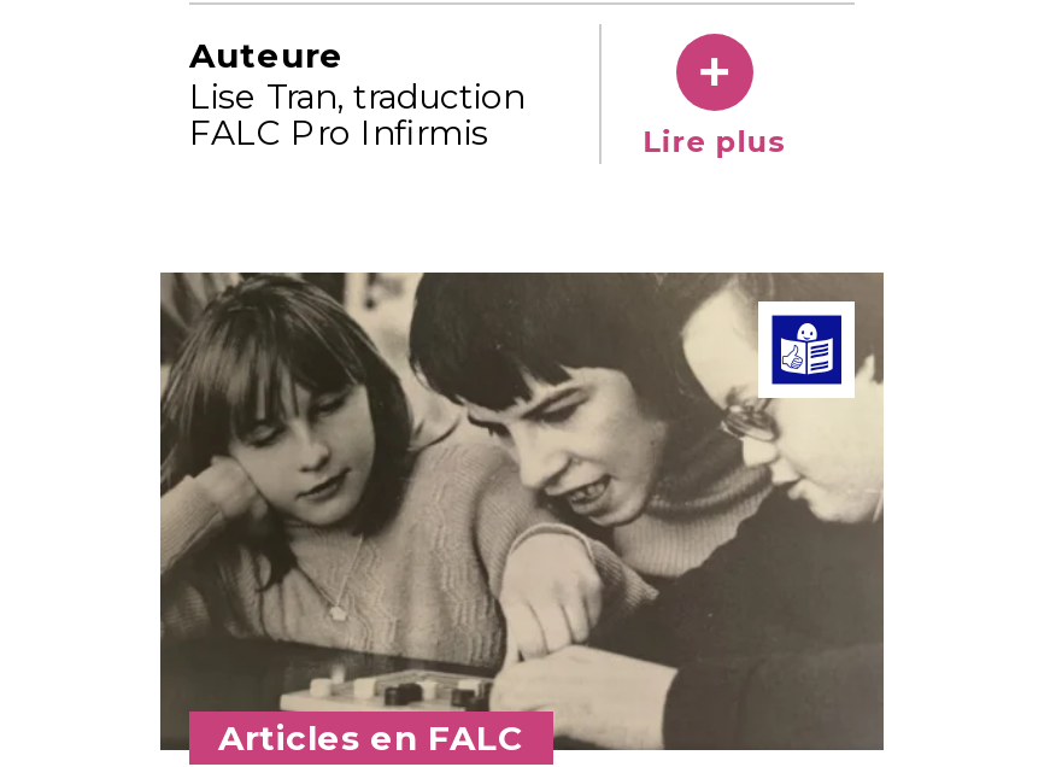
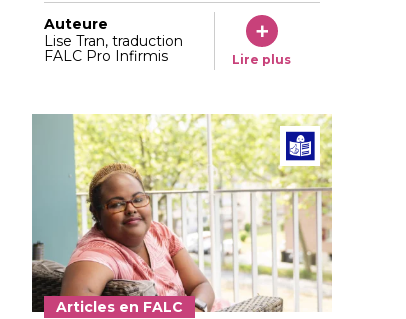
[158,270,886,753] [image] -> [31,113,332,313] [image]

